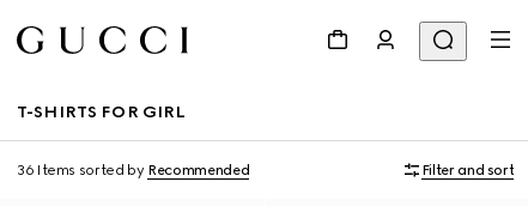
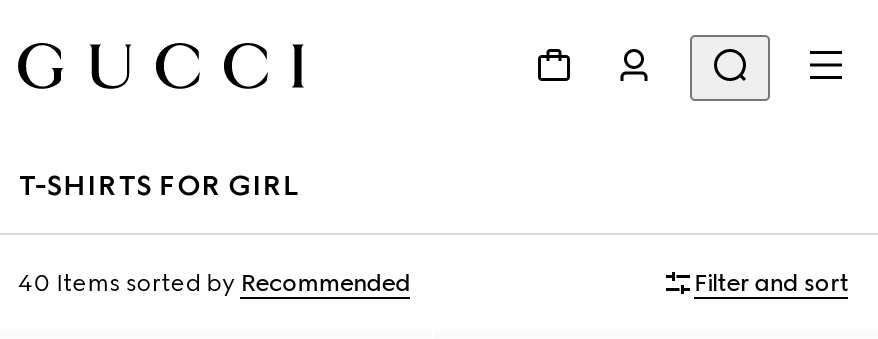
[17,162,249,178] 36 Items sorted by Recommended -> [18,269,410,297] 40 Items sorted by Recommended

